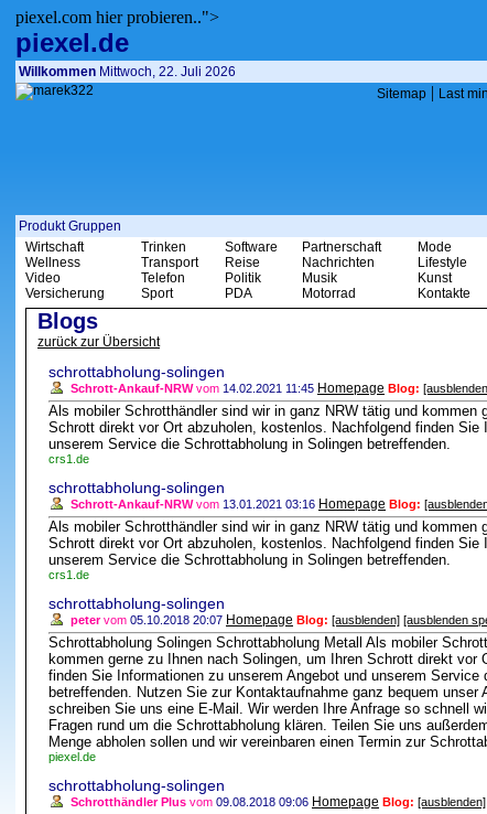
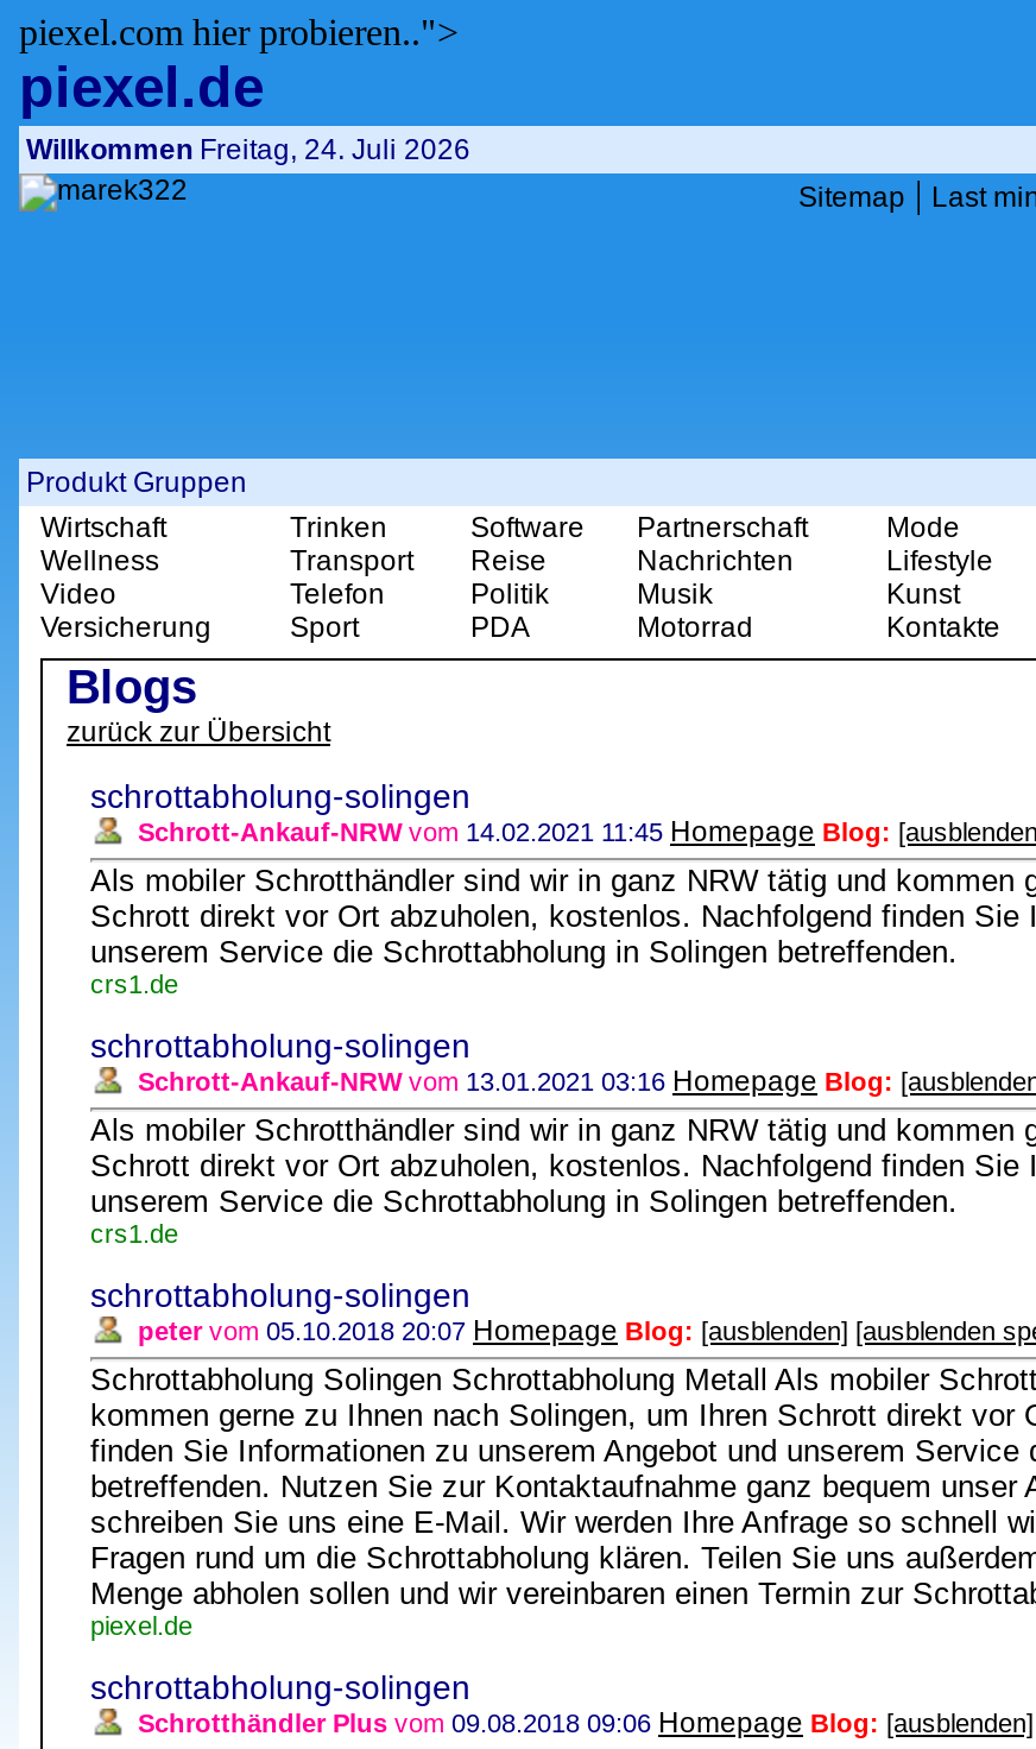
[19,64,236,79] Willkommen Mittwoch, 22. Juli 2026 -> [26,133,470,166] Willkommen Freitag, 24. Juli 2026

